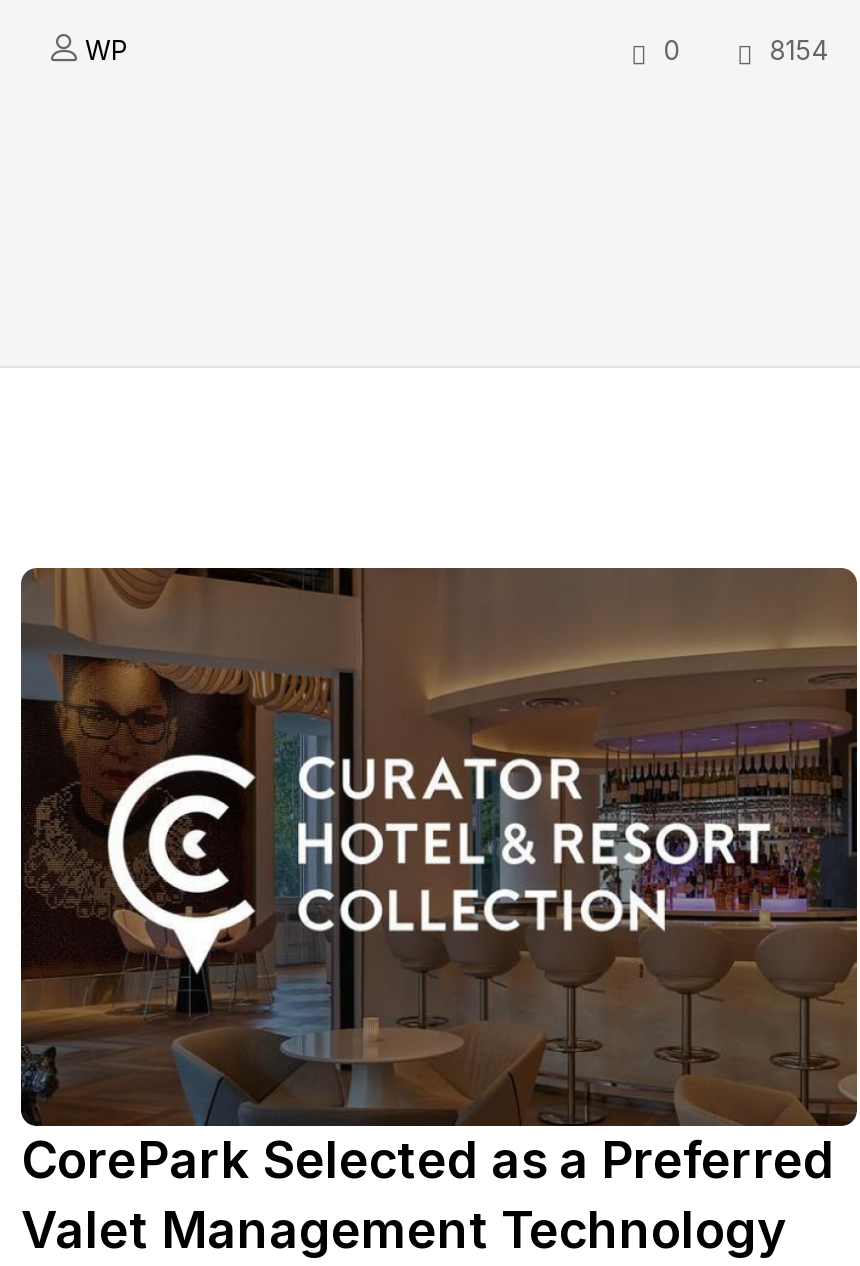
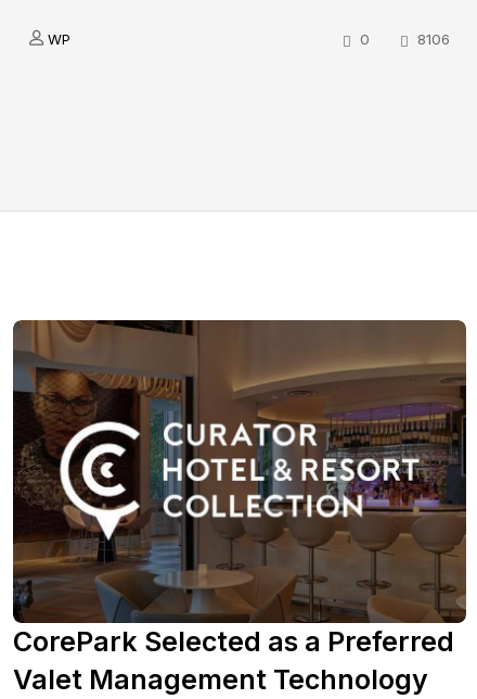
[769,34,827,66] 8154 -> [417,30,450,48] 8106

